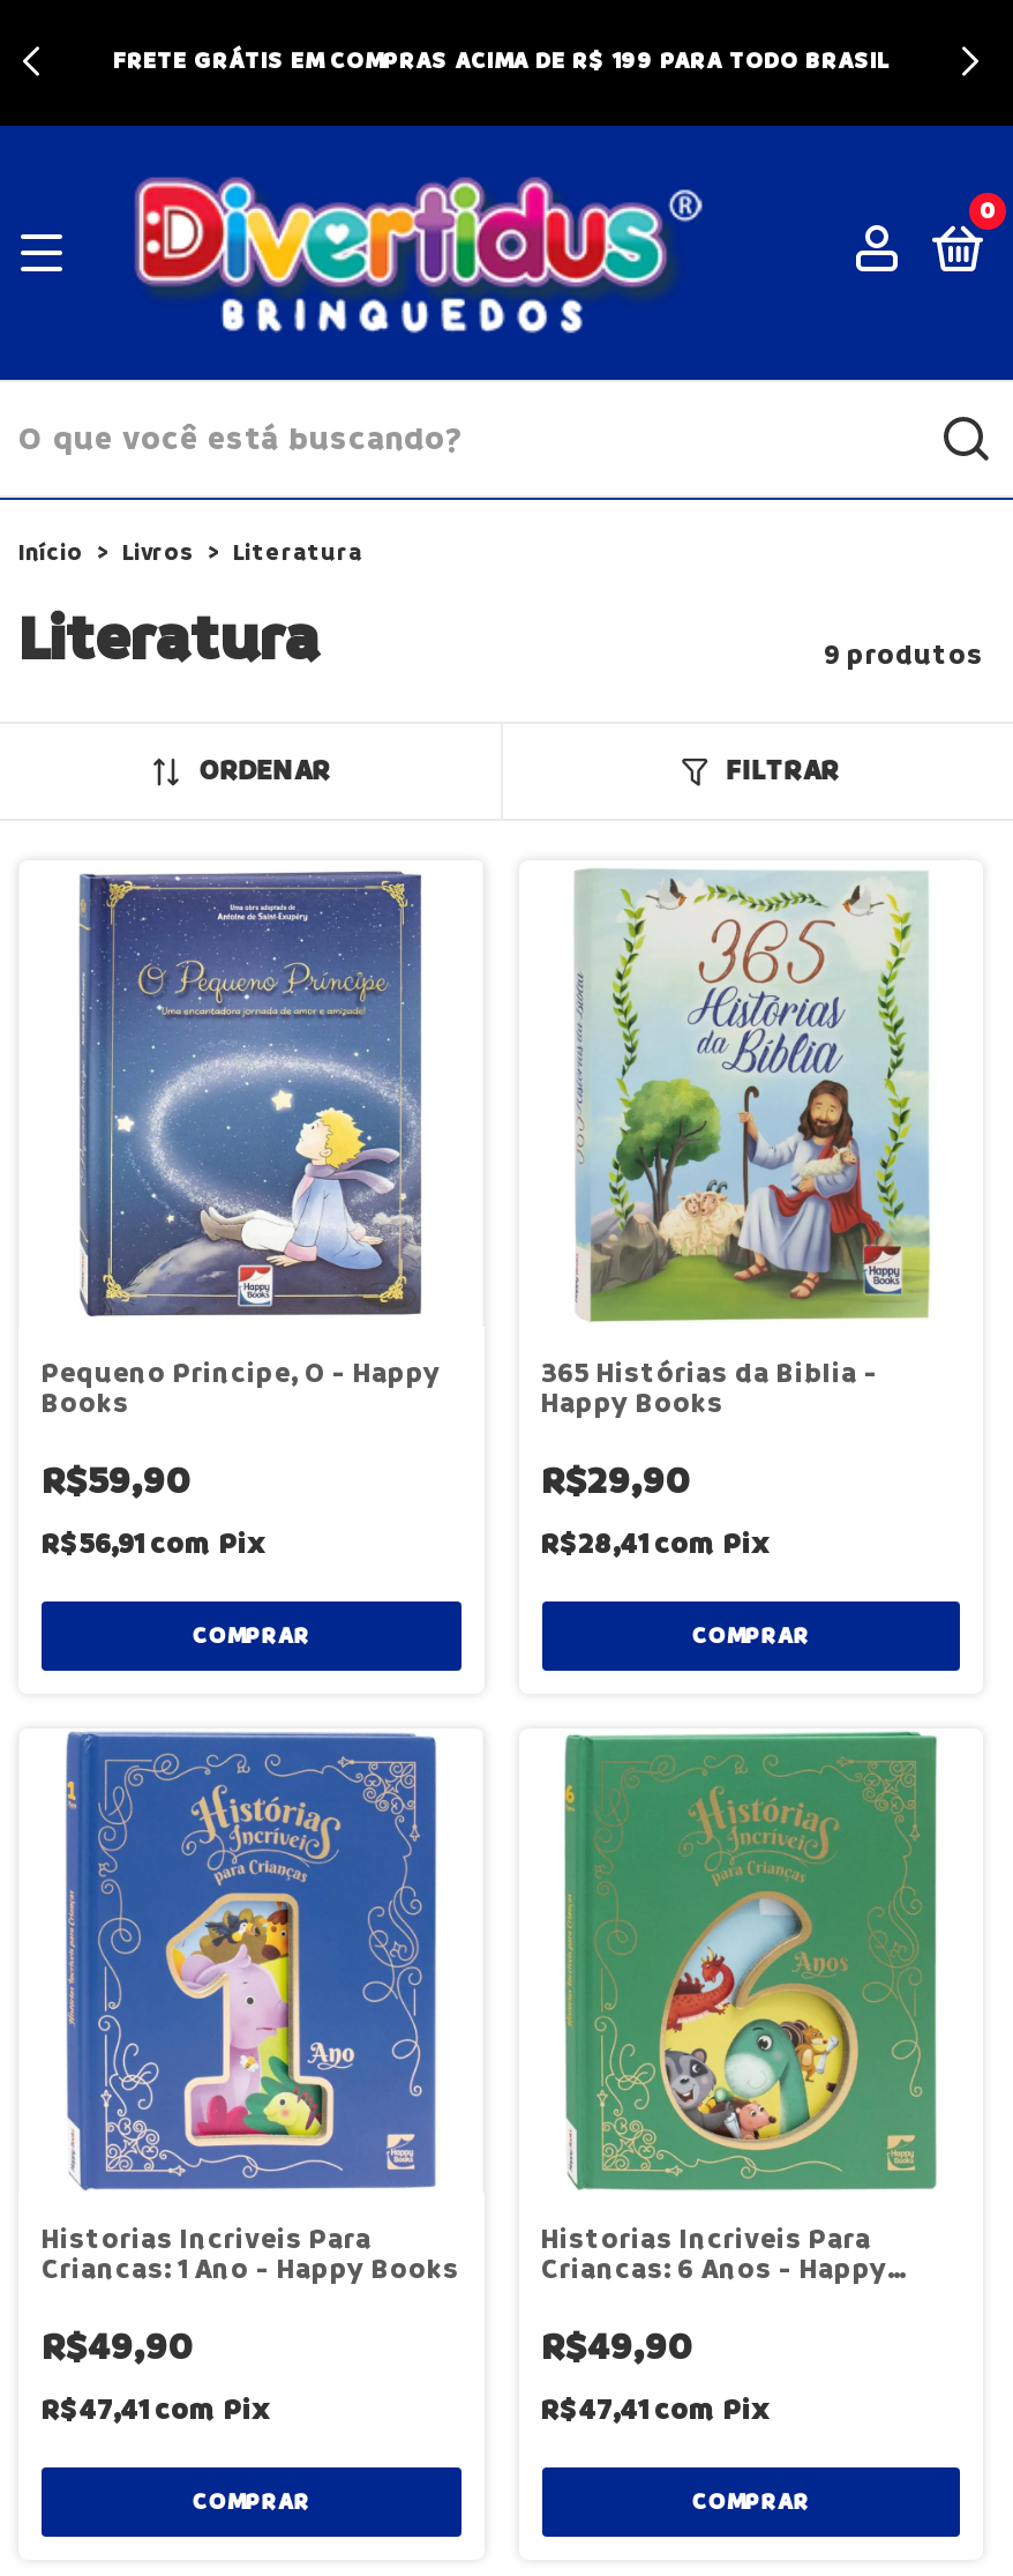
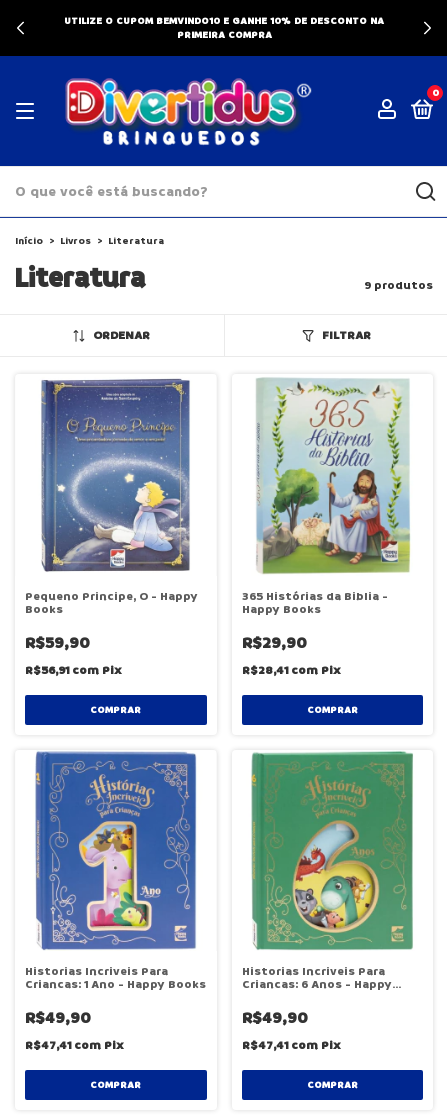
[113,45,888,77] FRETE GRÁTIS EM COMPRAS ACIMA DE R$ 199 PARA TODO BRASIL -> [64,14,384,42] UTILIZE O CUPOM BEMVINDO10 E GANHE 10% DE DESCONTO NA | PRIMEIRA COMPRA

